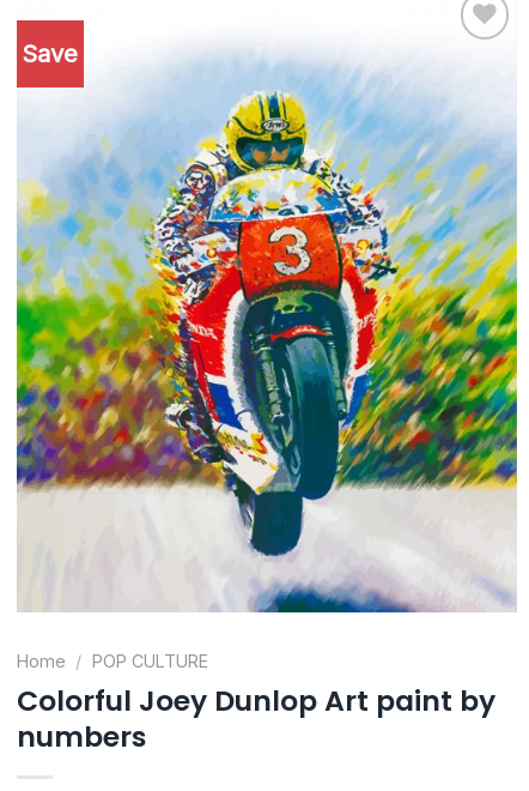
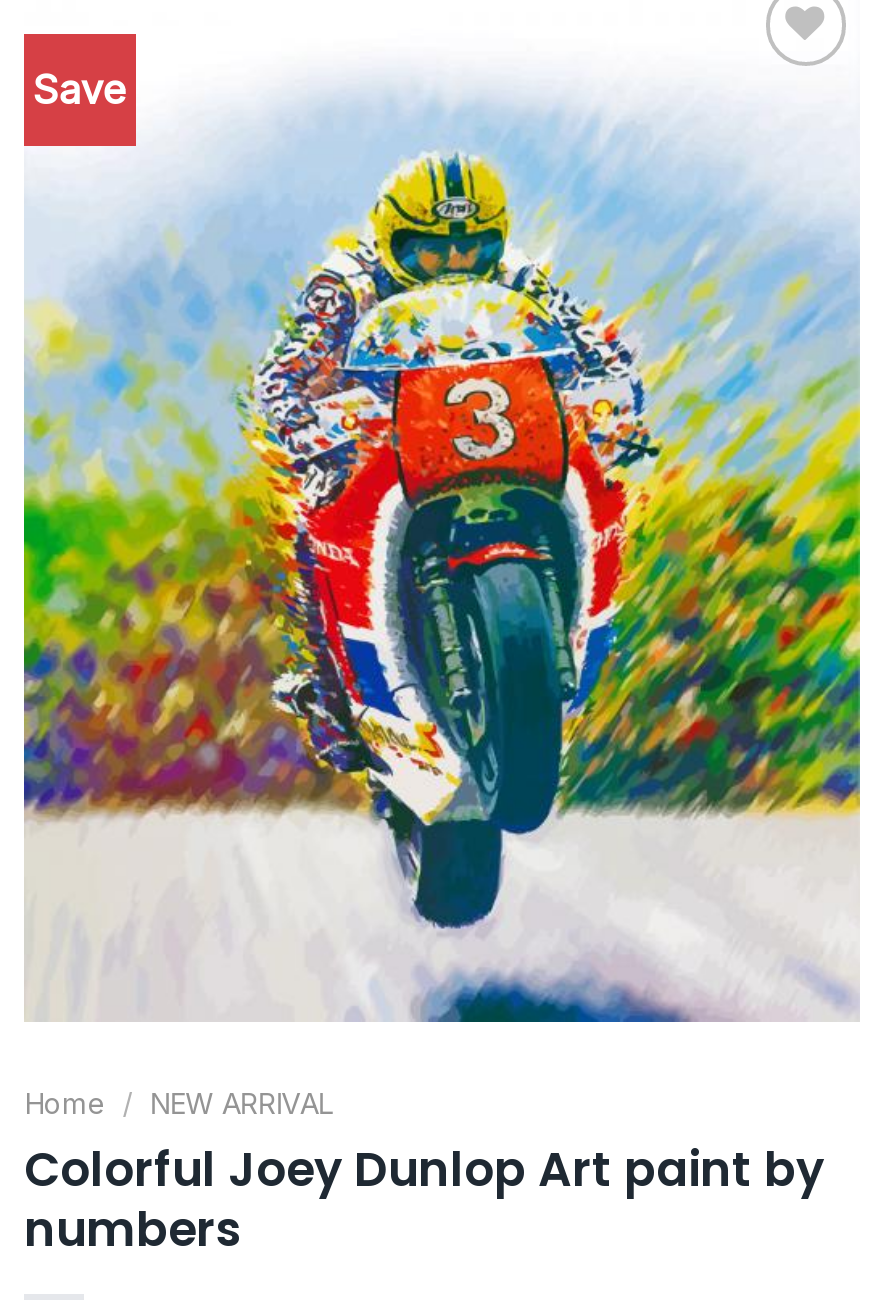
[17,650,208,671] Home / POP CULTURE -> [24,1085,333,1119] Home / NEW ARRIVAL

